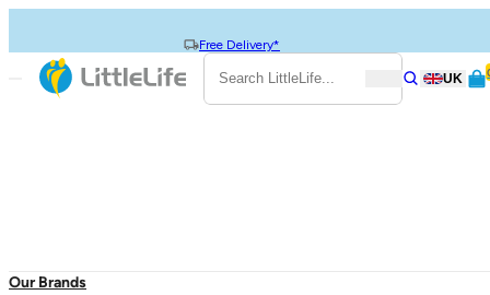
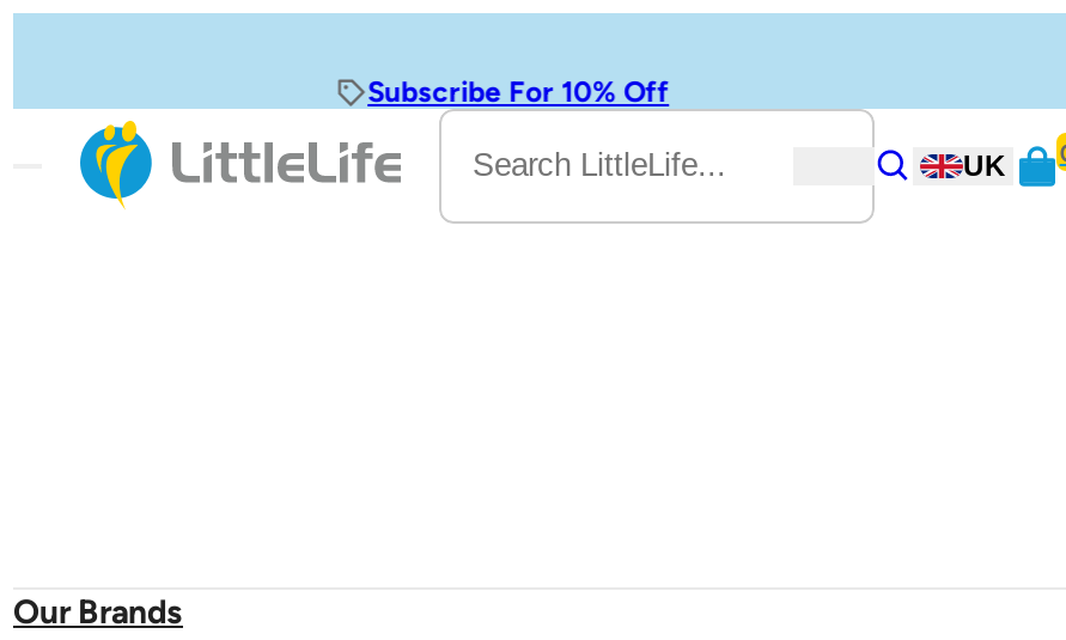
[199,37,280,52] Free Delivery* -> [367,75,669,109] Subscribe For 10% Off

